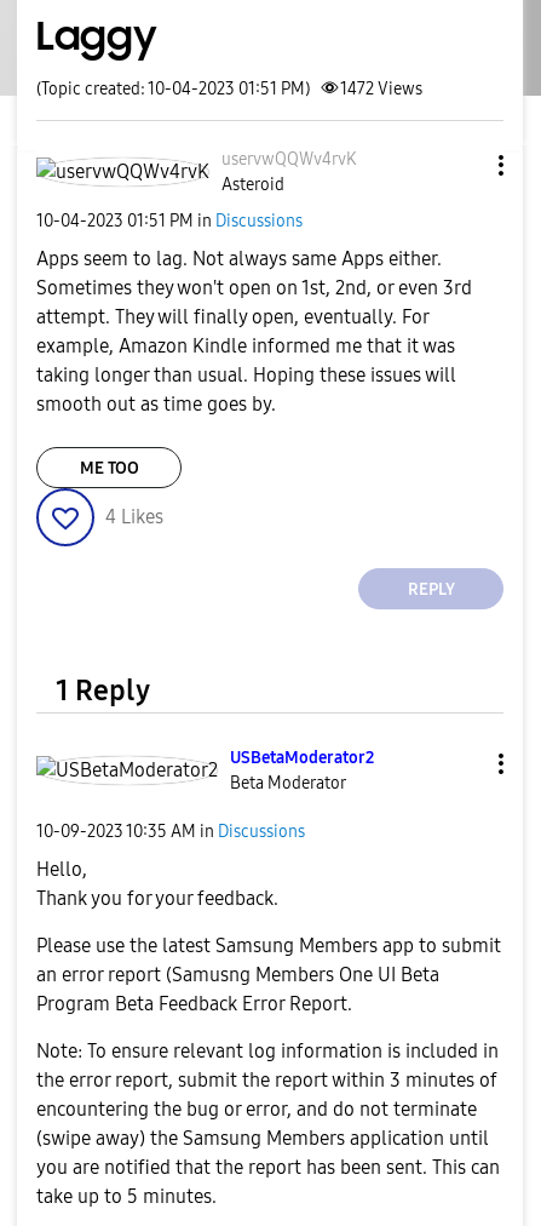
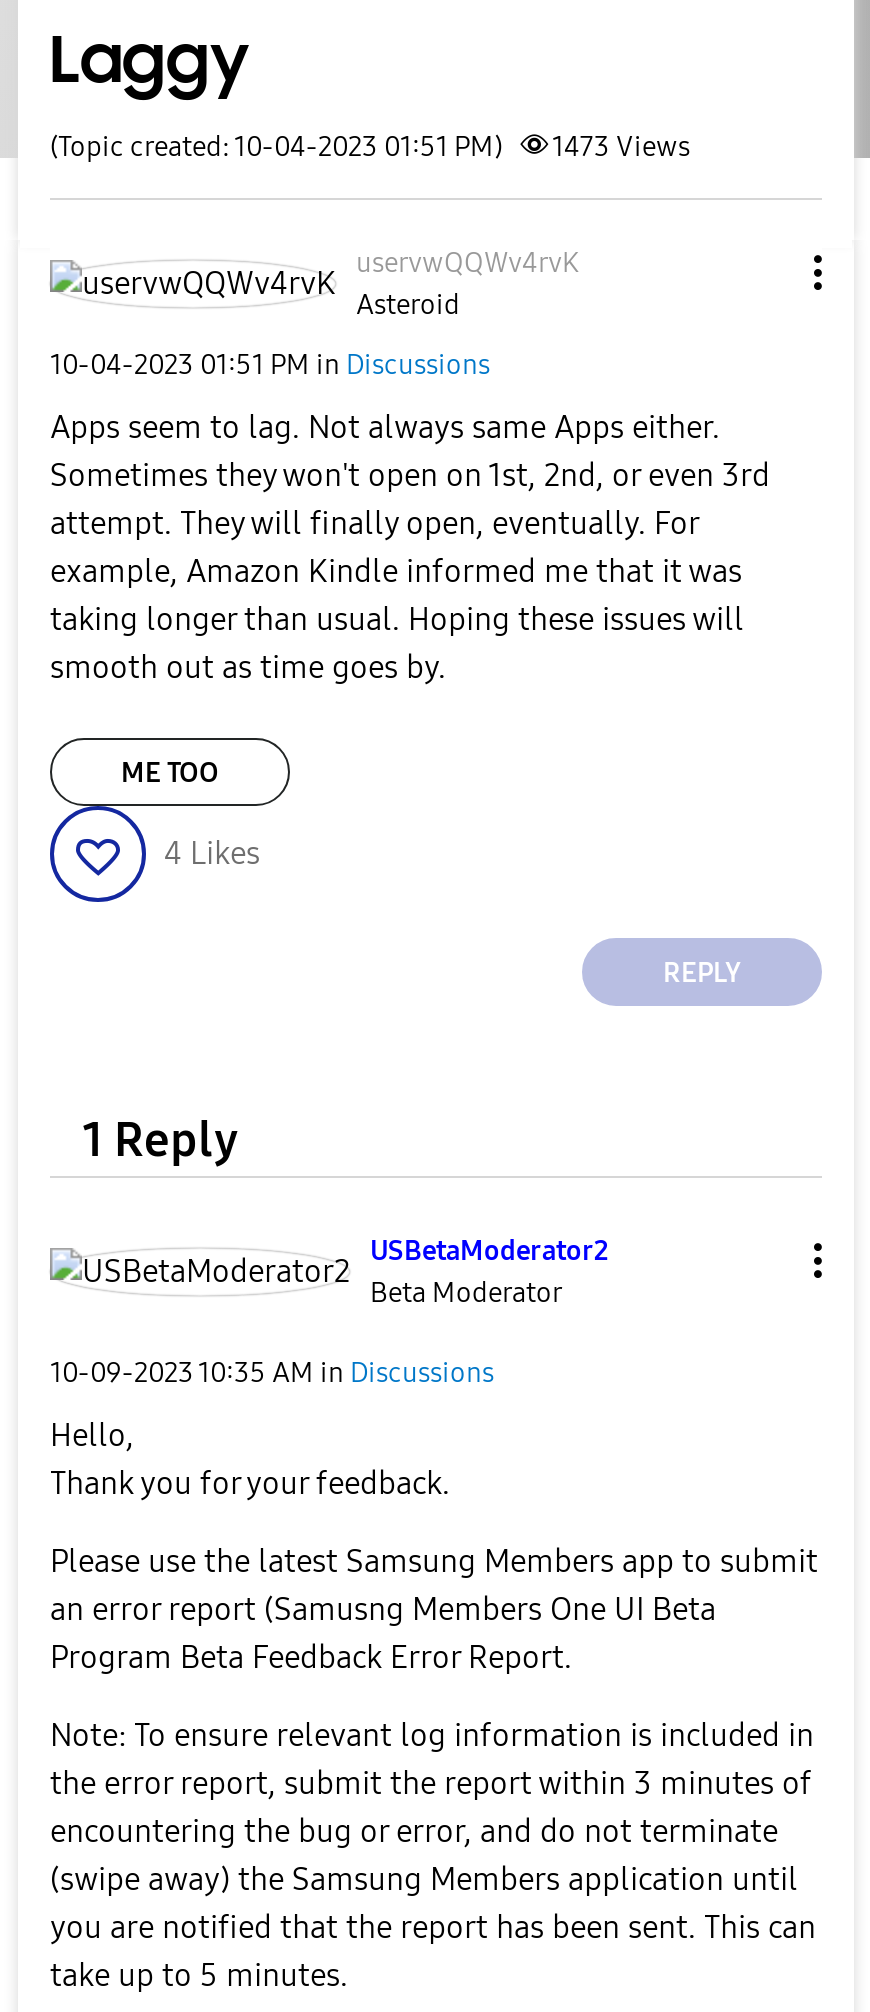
[36,79,422,99] (Topic created: 10-04-2023 01:51 PM) 1472 Views -> [50,130,690,164] (Topic created: 10-04-2023 01:51 PM) 1473 Views

